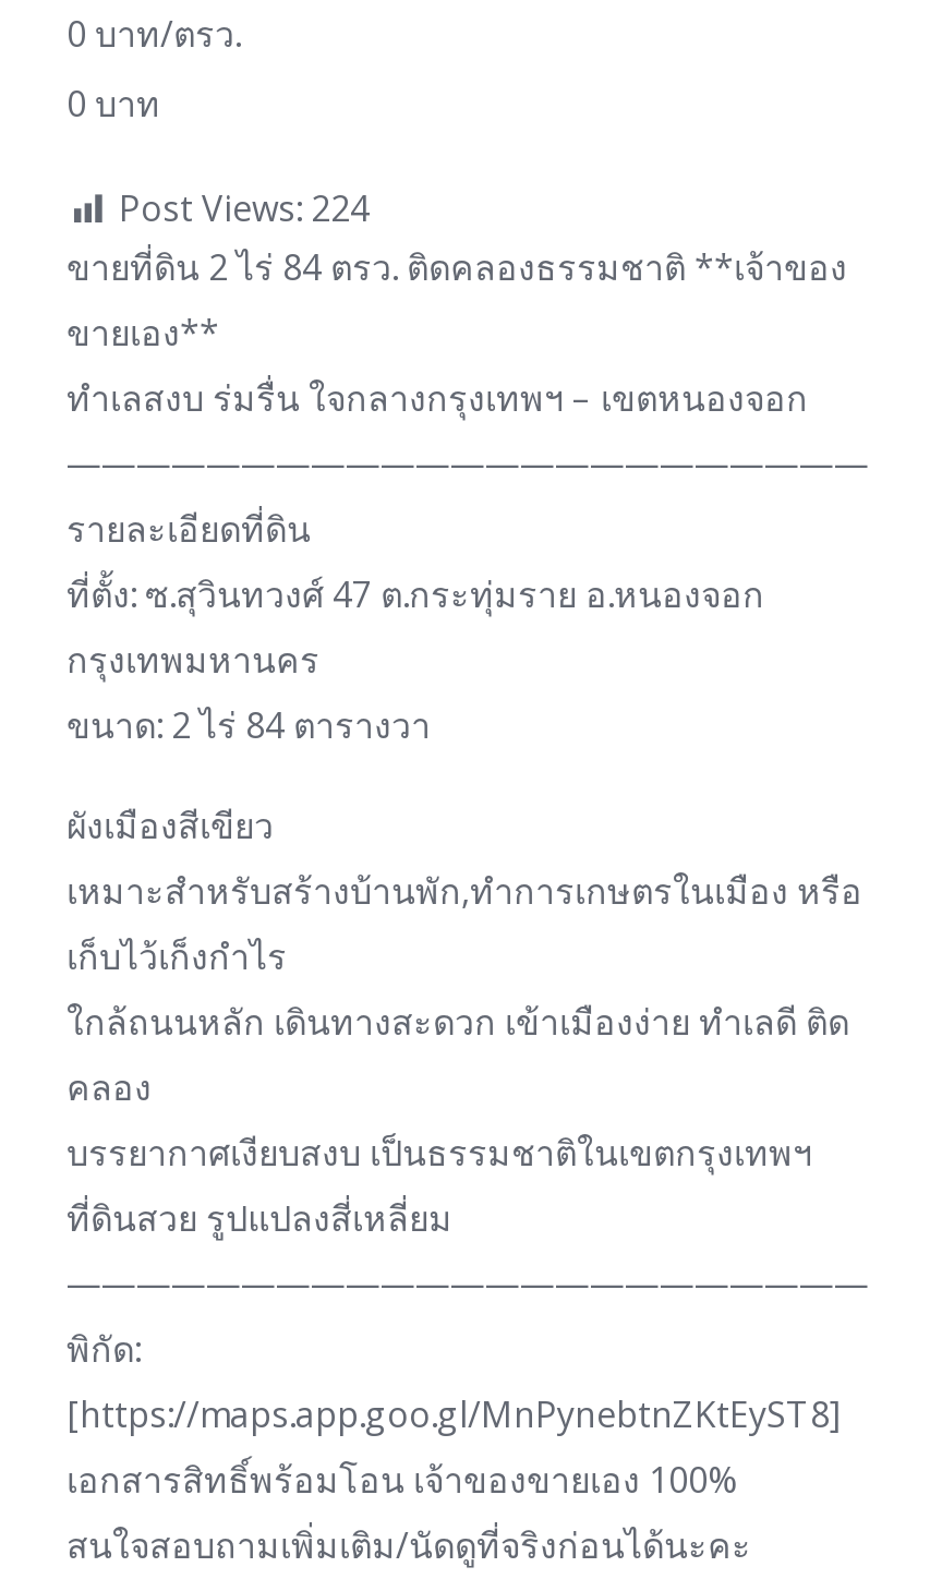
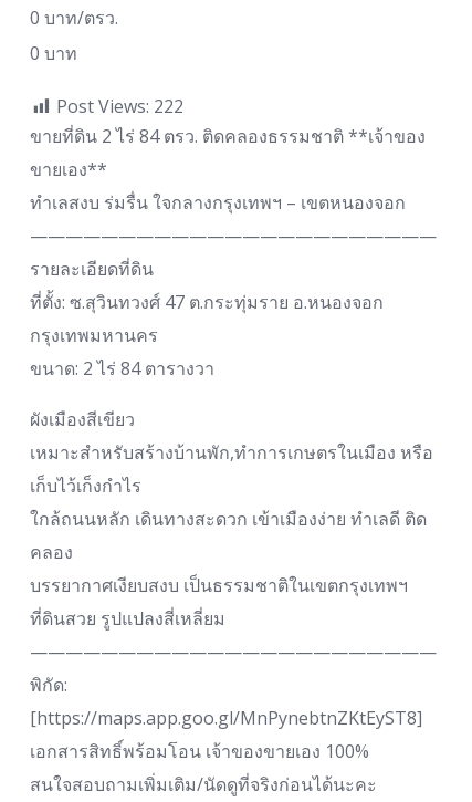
[119,185,370,233] Post Views: 224 -> [56,94,183,119] Post Views: 222

